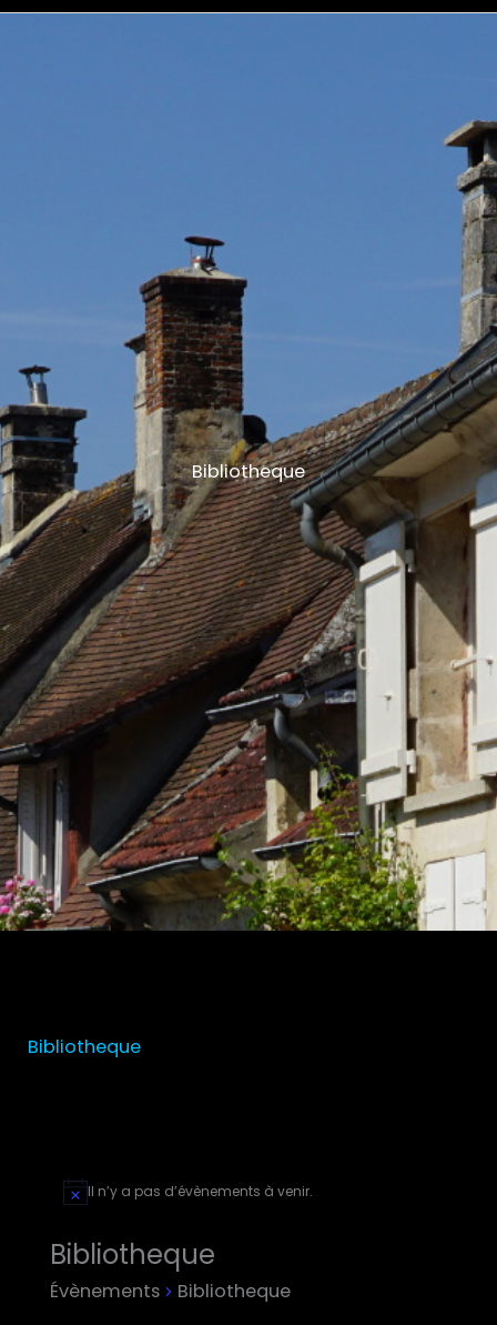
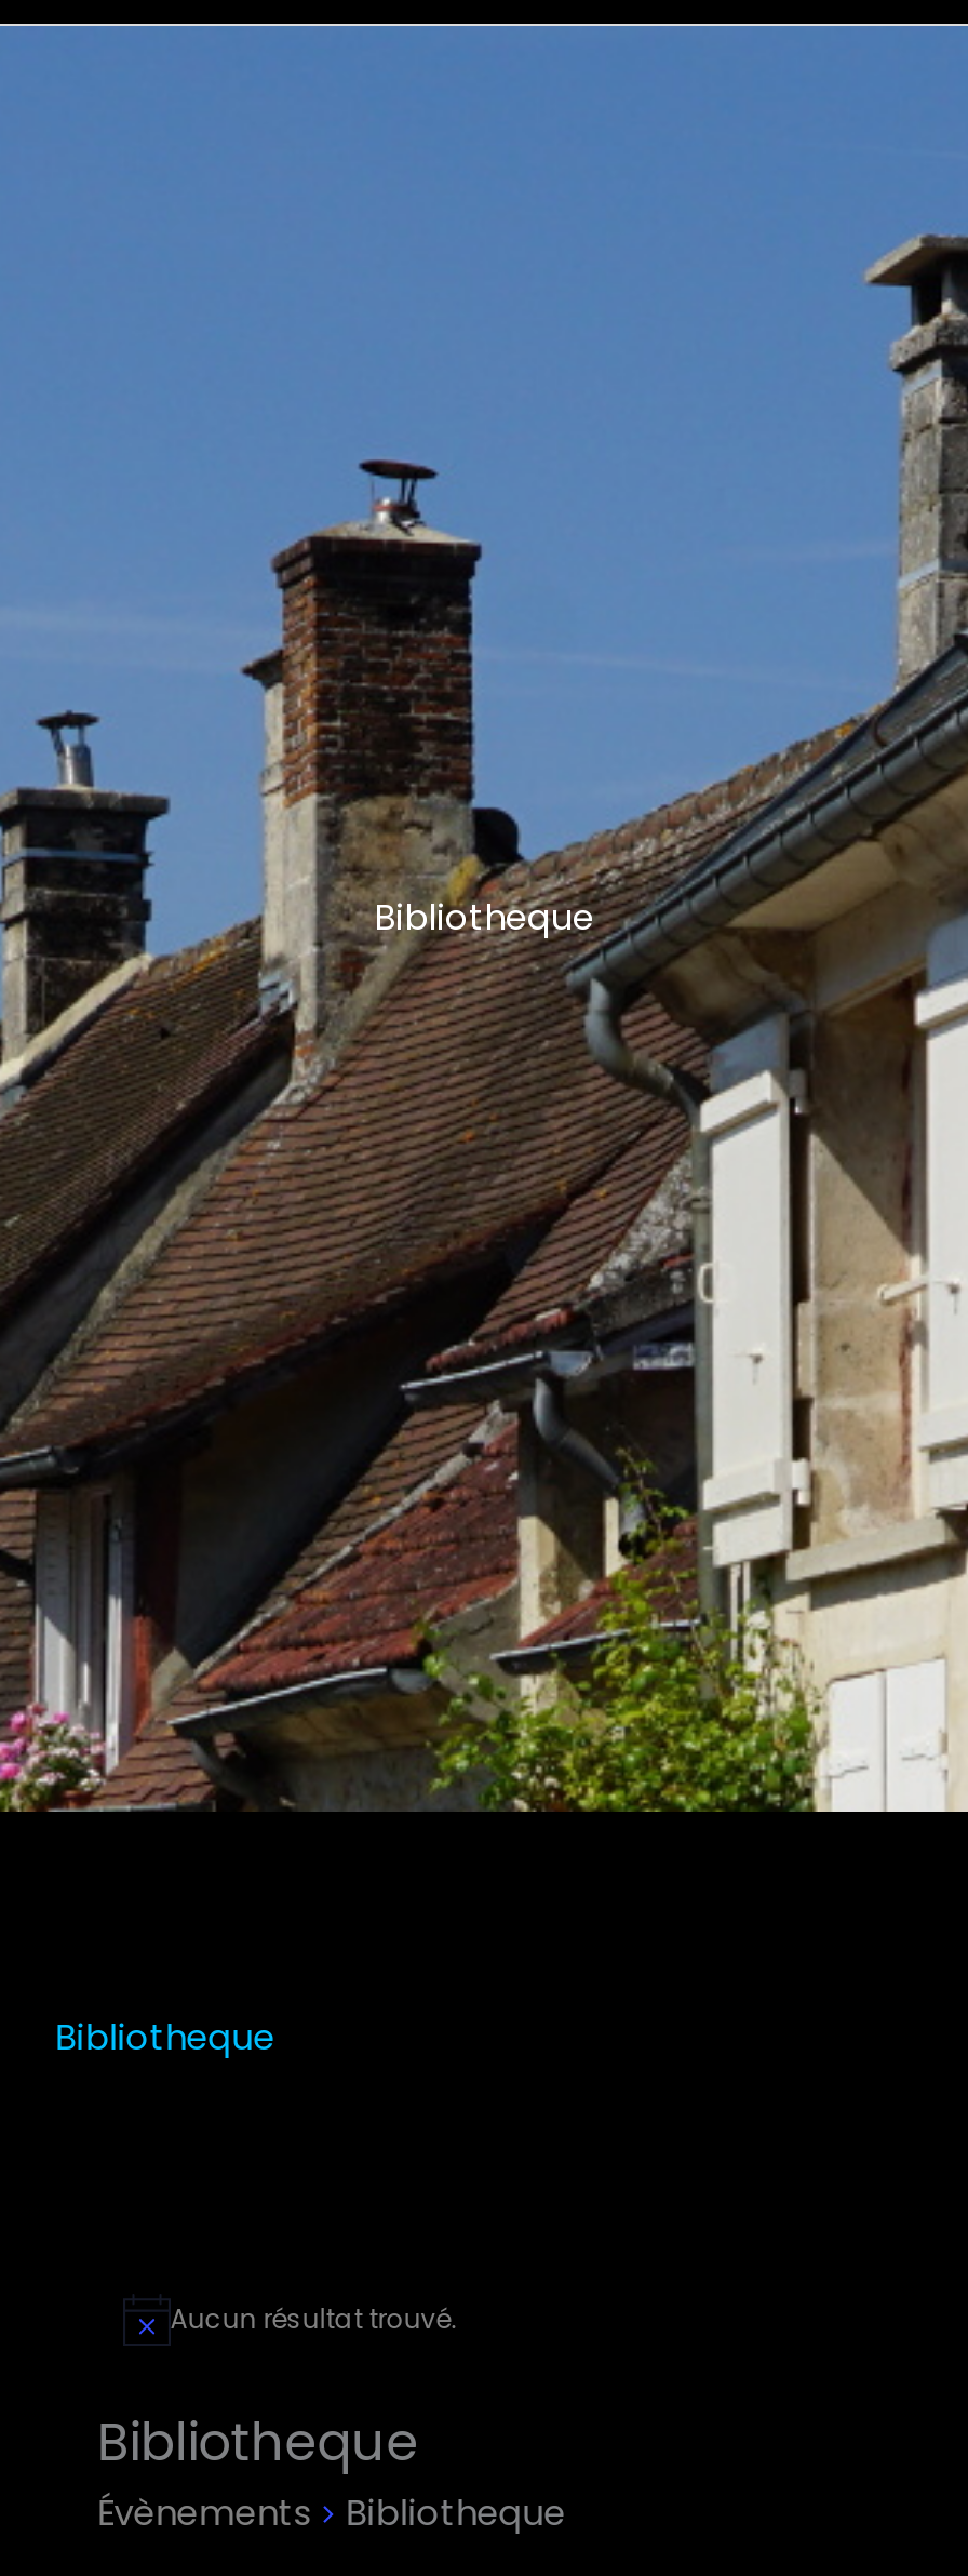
[87,1181,313,1200] Il n’y a pas d’évènements à venir. -> [170,2300,458,2336] Aucun résultat trouvé.

